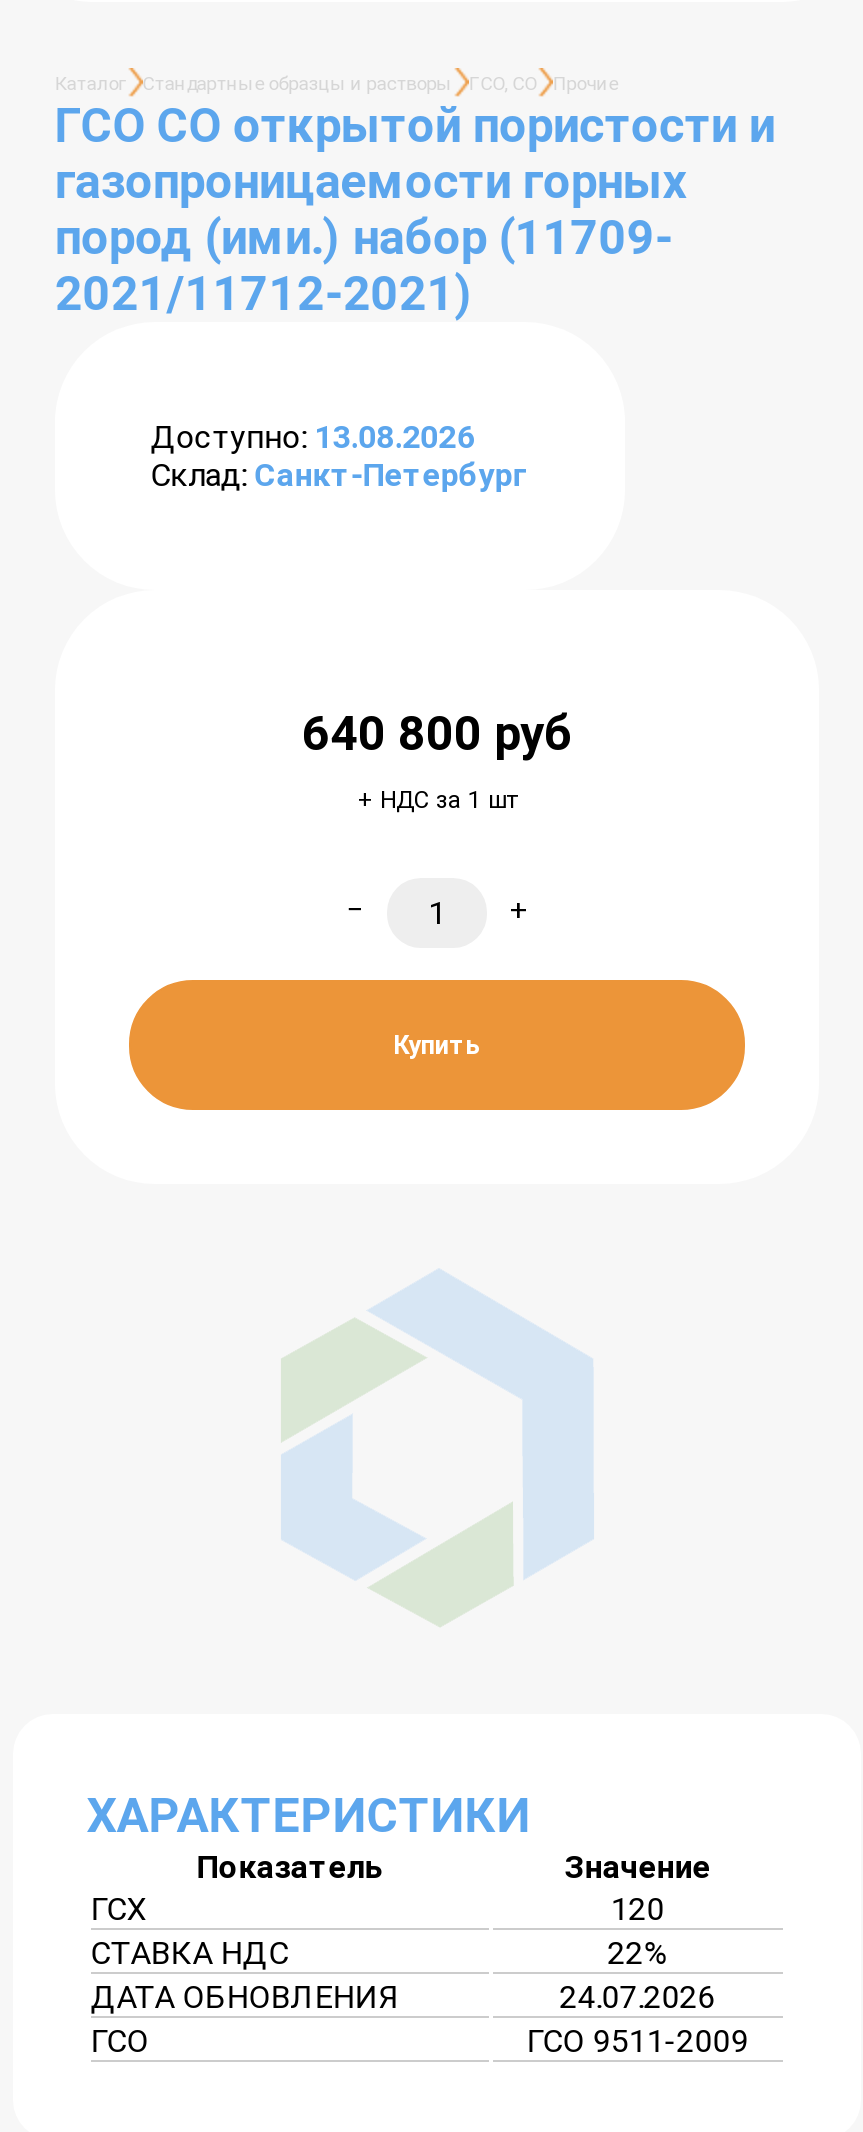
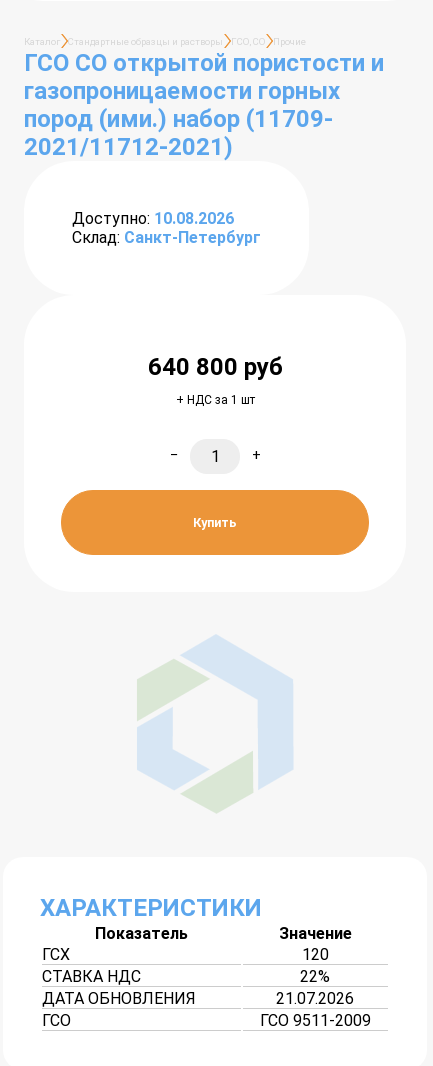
[151,417,475,455] Доступно: 13.08.2026 -> [72,209,234,228] Доступно: 10.08.2026
[560,1978,716,2016] 24.07.2026 -> [276,989,354,1008] 21.07.2026

